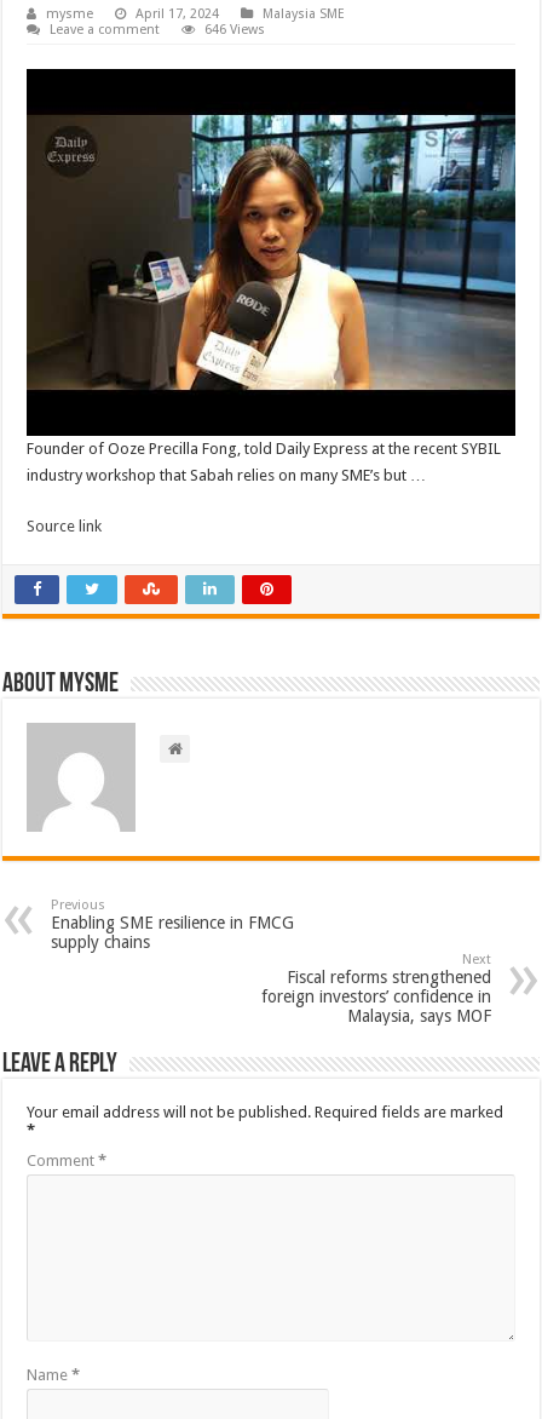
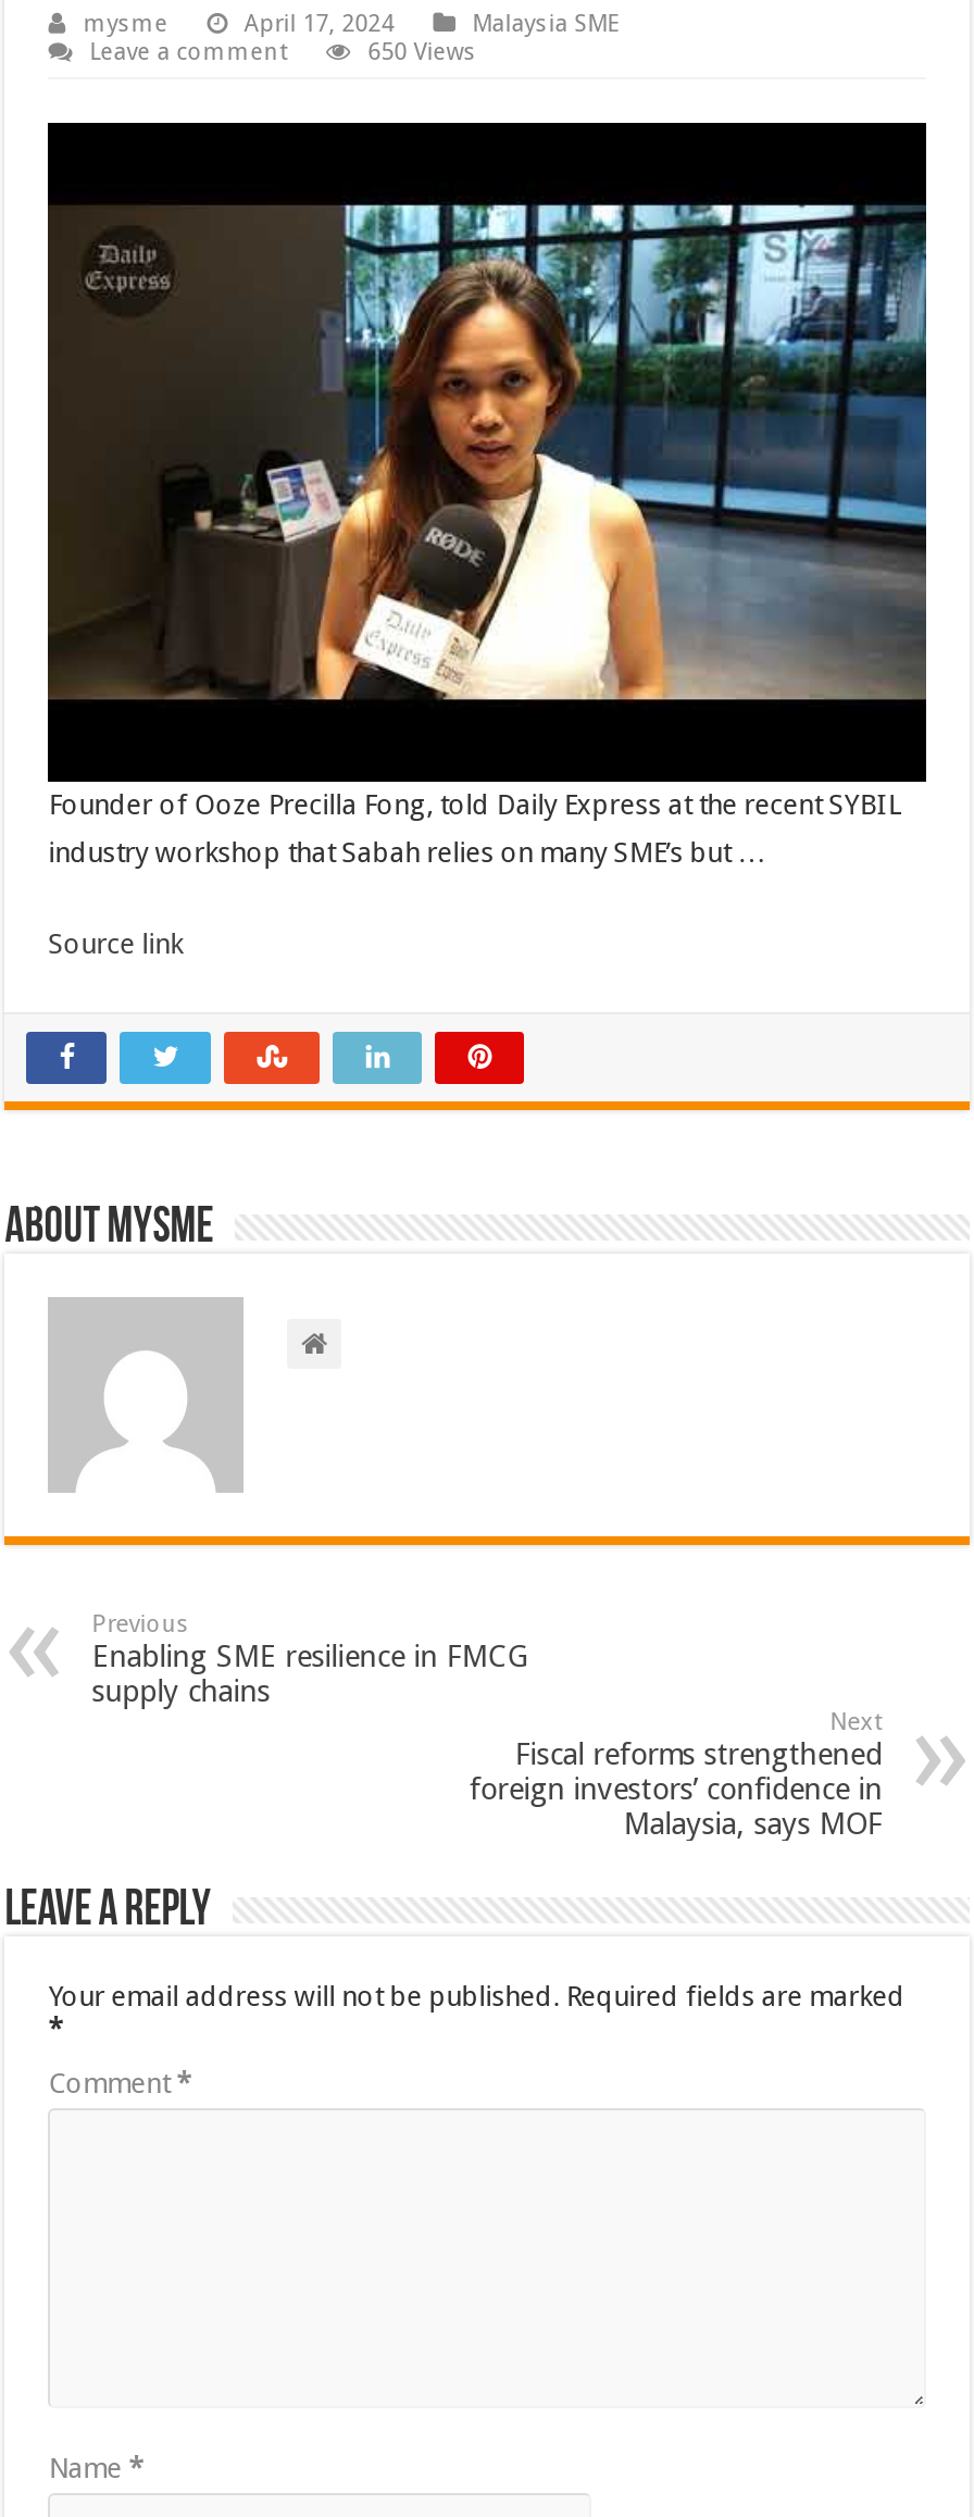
[205,22,265,38] 646 Views -> [368,38,477,67] 650 Views

